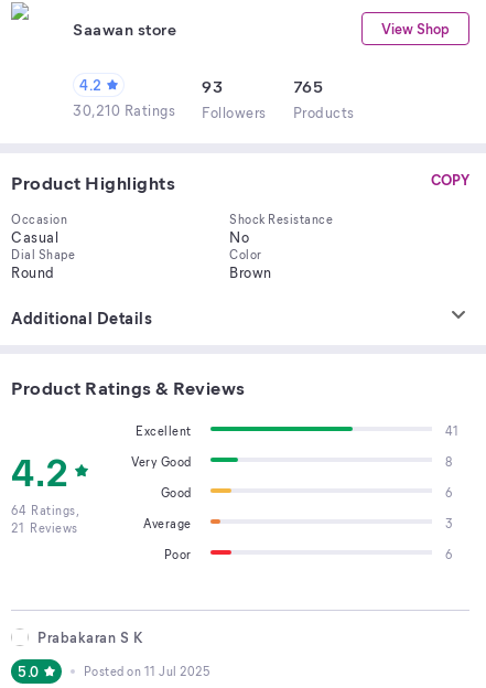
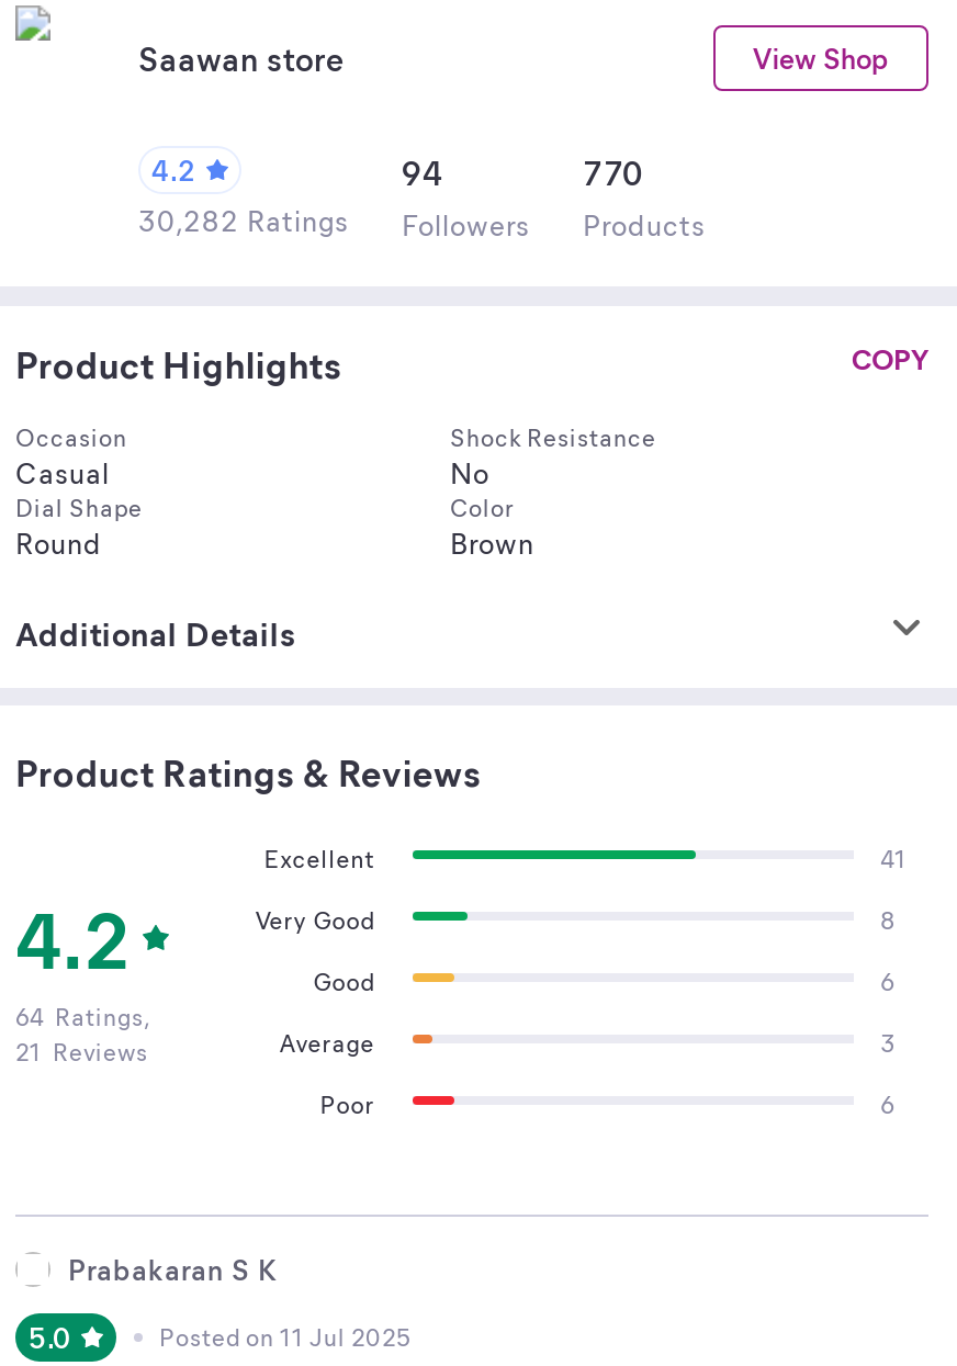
[202,75,223,97] 93 -> [402,150,443,194] 94
[293,75,323,97] 765 -> [583,150,643,194] 770
[73,100,354,121] 30,210 Ratings Followers Products -> [138,201,706,242] 30,282 Ratings Followers Products

